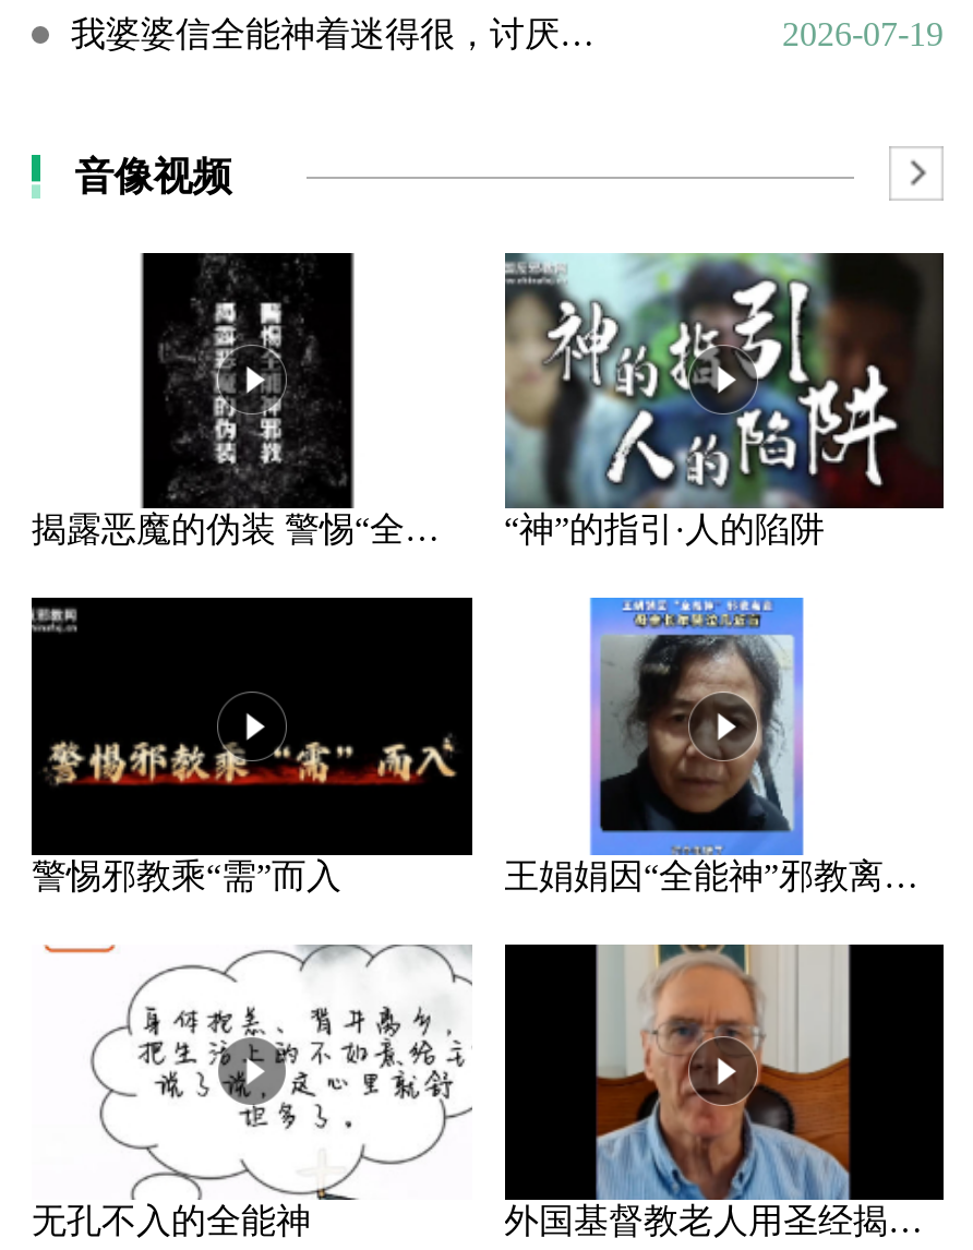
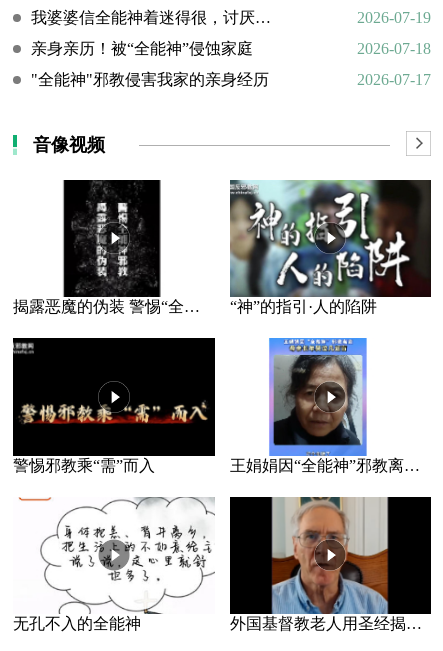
none -> [31,40,431,88] 亲身亲历！被“全能神”侵蚀家庭 | 2026-07-18 | "全能神"邪教侵害我家的亲身经历 | 2026-07-17

